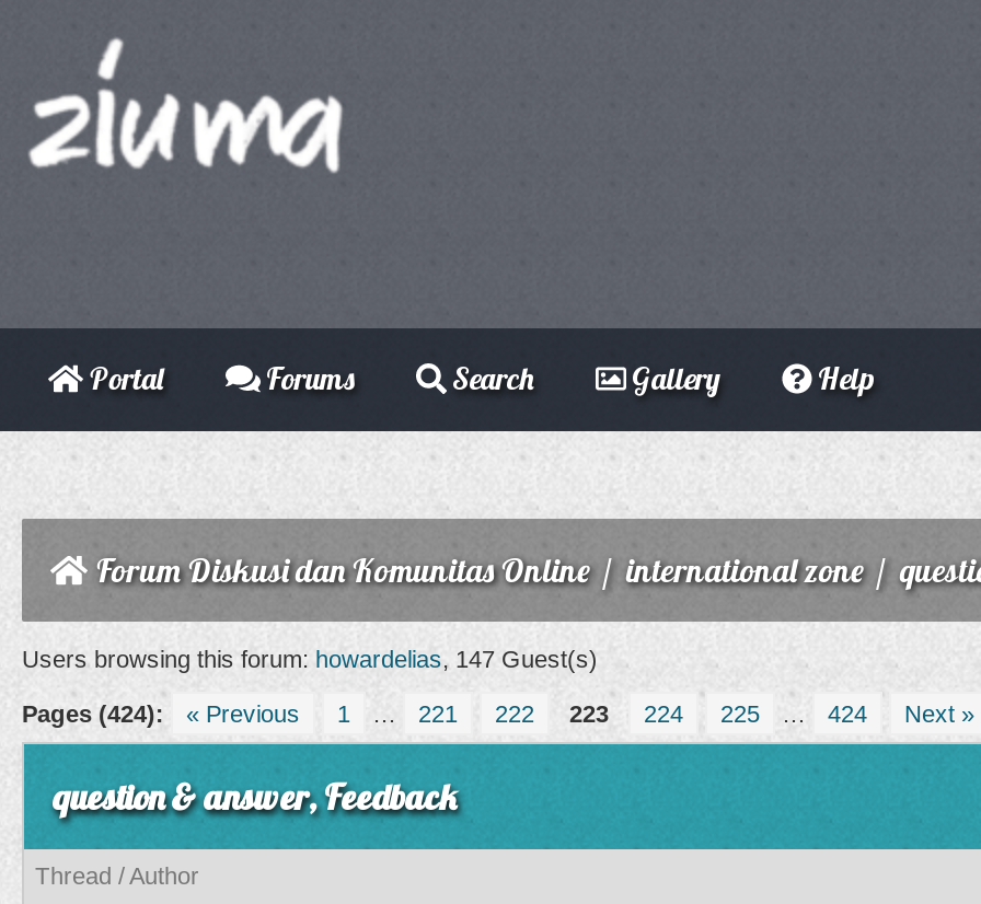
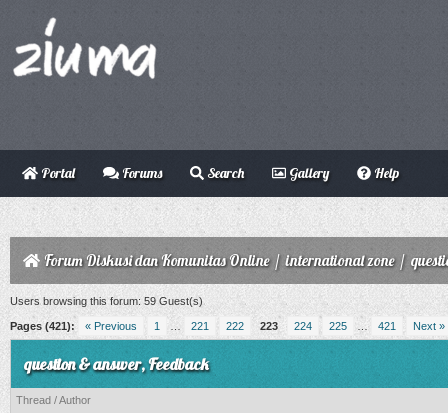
[22,646,598,672] Users browsing this forum: howardelias, 147 Guest(s) -> [10,295,203,307] Users browsing this forum: 59 Guest(s)
[22,700,164,727] Pages (424): -> [10,320,75,332] Pages (421):
[782,700,867,727] … 424 -> [357,320,396,332] … 421

